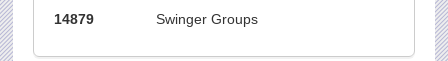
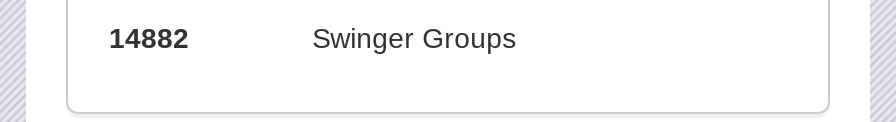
[54,11,94,27] 14879 -> [109,21,189,53] 14882

